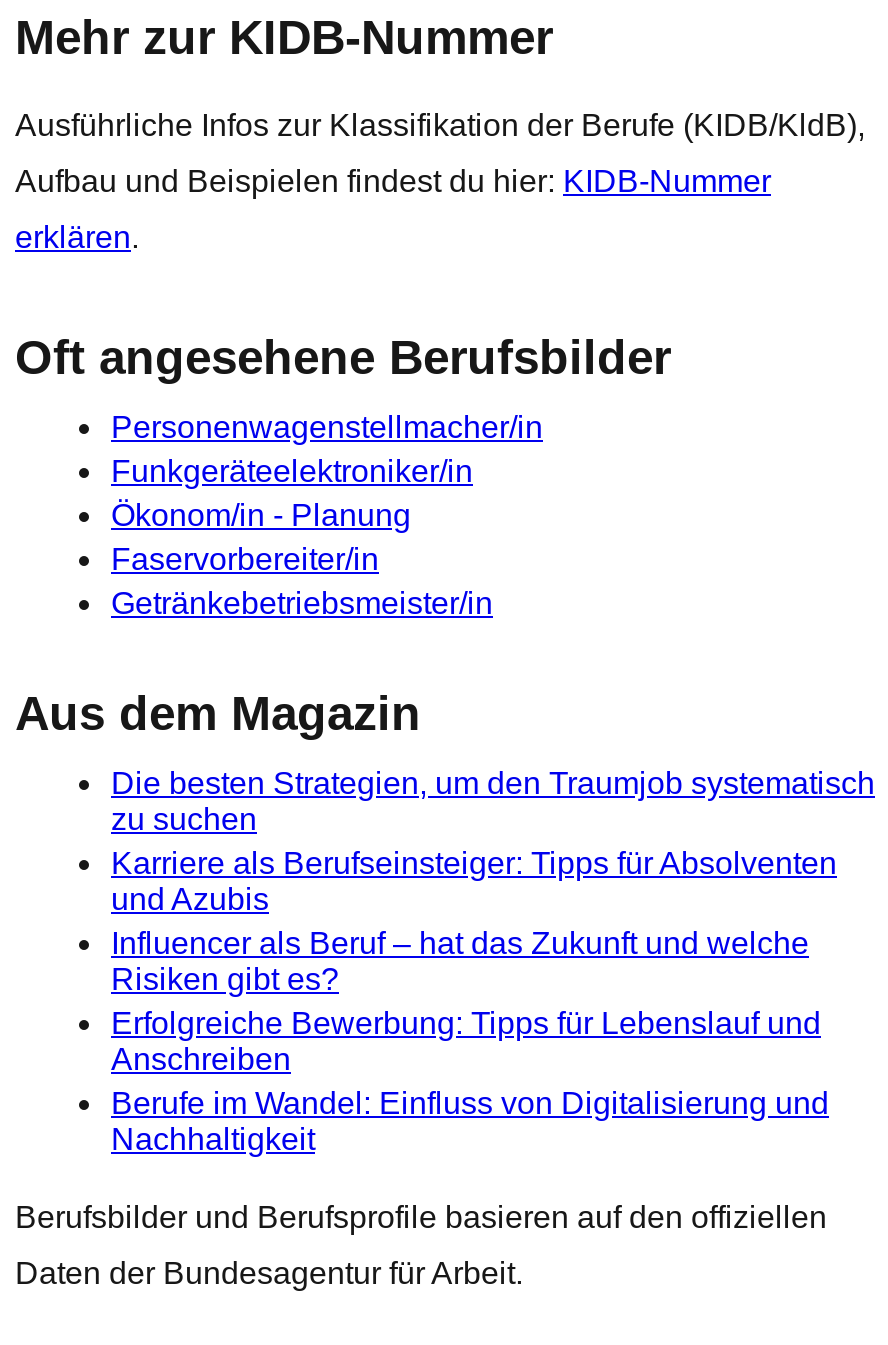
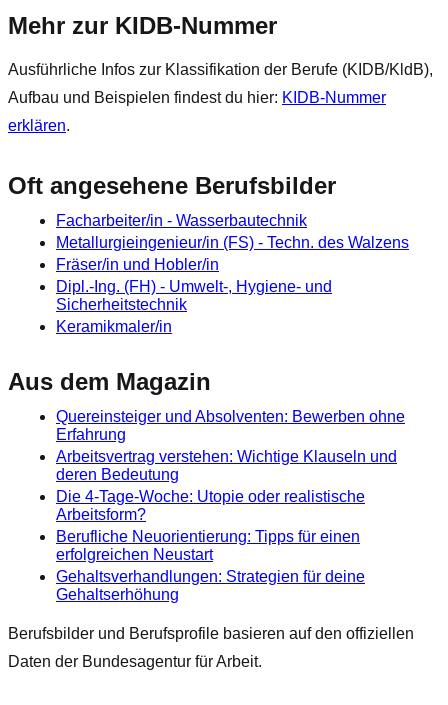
[111,409,543,619] Personenwagenstellmacher/in | Funkgeräteelektroniker/in | Ökonom/in - Planung | Faservorbereiter/in | Getränkebetriebsmeister/in -> [56,212,409,335] Facharbeiter/in - Wasserbautechnik | Metallurgieingenieur/in (FS) - Techn. des Walzens | Fräser/in und Hobler/in | Dipl.-Ing. (FH) - Umwelt-, Hygiene- und | Sicherheitstechnik | Keramikmaler/in
[111,765,875,1155] Die besten Strategien, um den Traumjob systematisch | zu suchen | Karriere als Berufseinsteiger: Tipps für Absolventen | und Azubis | Influencer als Beruf – hat das Zukunft und welche | Risiken gibt es? | Erfolgreiche Bewerbung: Tipps für Lebenslauf und | Anschreiben | Berufe im Wandel: Einfluss von Digitalisierung und | Nachhaltigkeit -> [56,408,405,603] Quereinsteiger und Absolventen: Bewerben ohne | Erfahrung | Arbeitsvertrag verstehen: Wichtige Klauseln und | deren Bedeutung | Die 4-Tage-Woche: Utopie oder realistische | Arbeitsform? | Berufliche Neuorientierung: Tipps für einen | erfolgreichen Neustart | Gehaltsverhandlungen: Strategien für deine | Gehaltserhöhung

